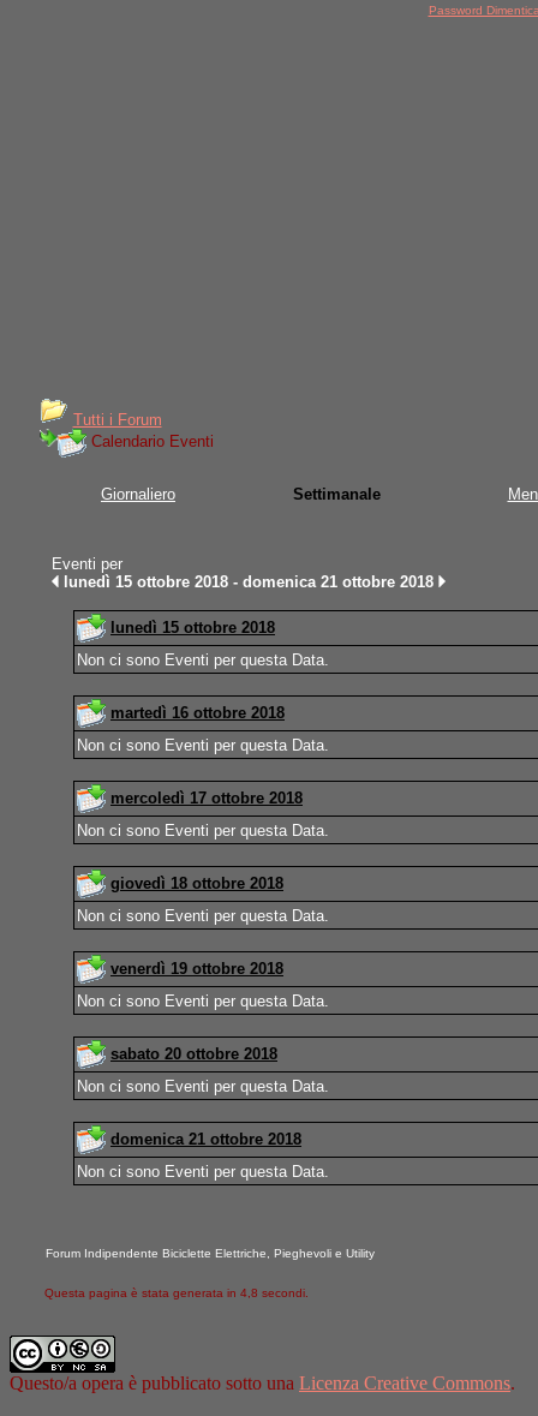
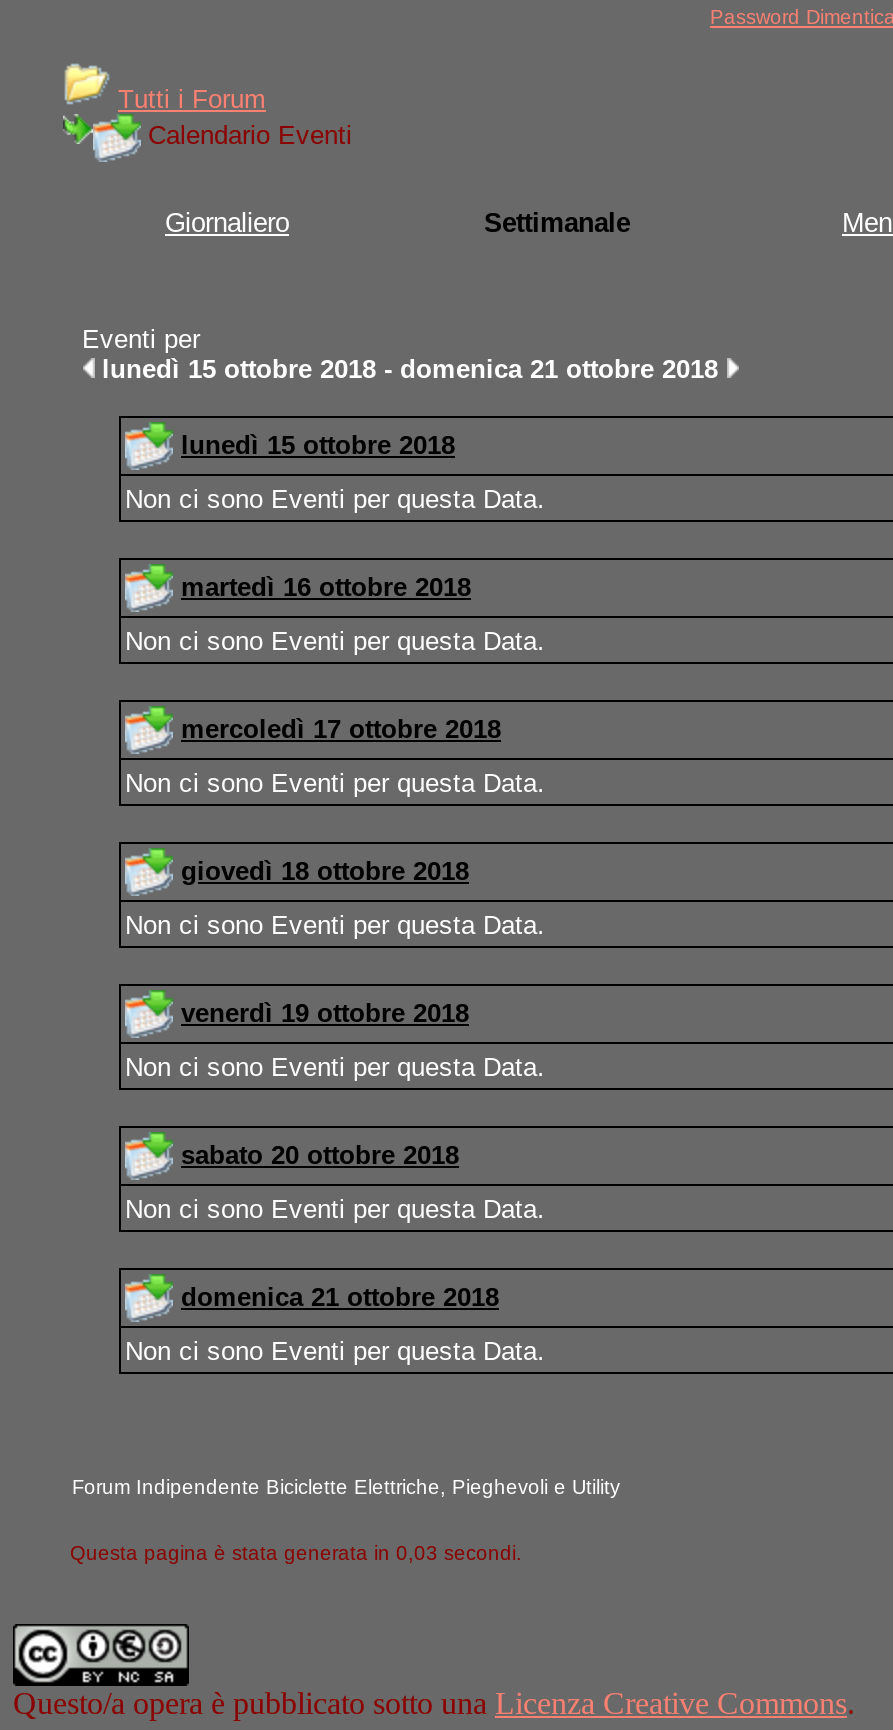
[44,1286,308,1300] Questa pagina è stata generata in 4,8 secondi. -> [70,1542,522,1564] Questa pagina è stata generata in 0,03 secondi.

